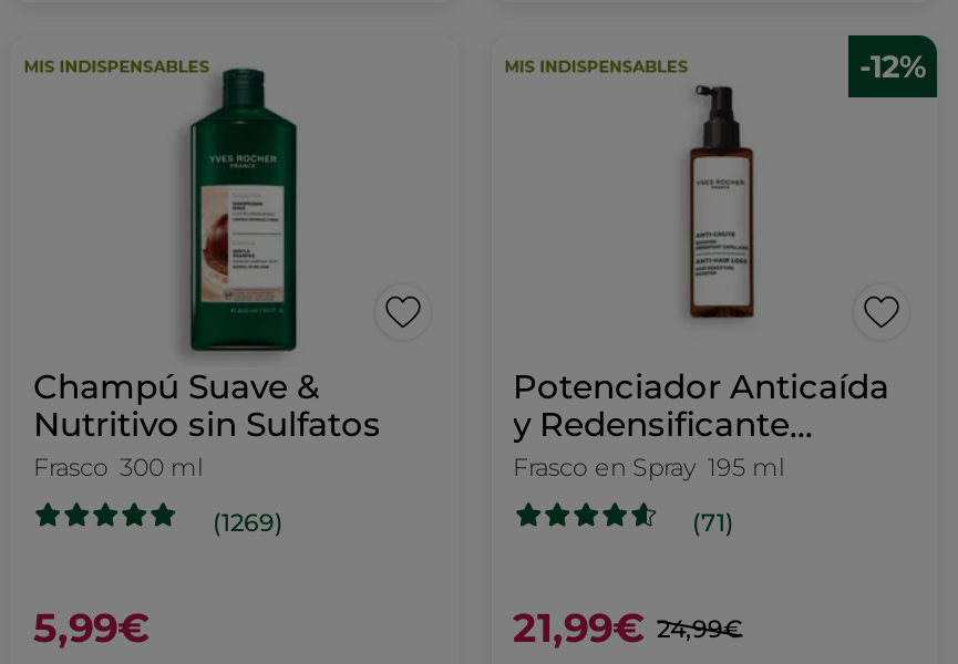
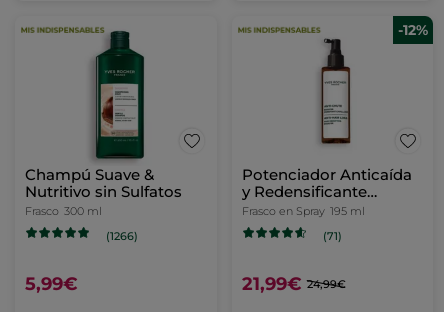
[213,508,284,539] (1269) -> [106,229,138,243] (1266)

